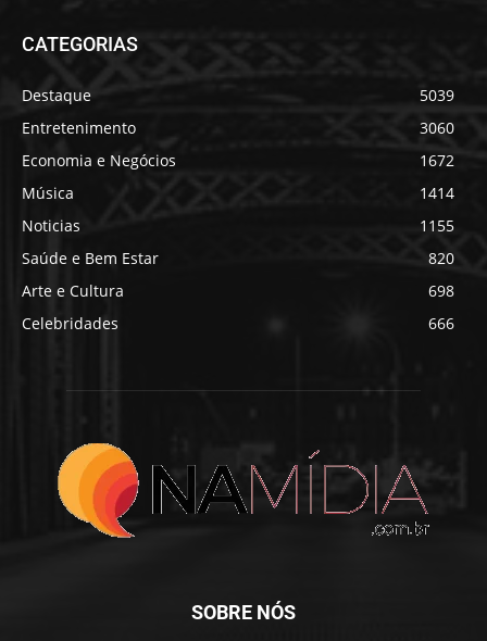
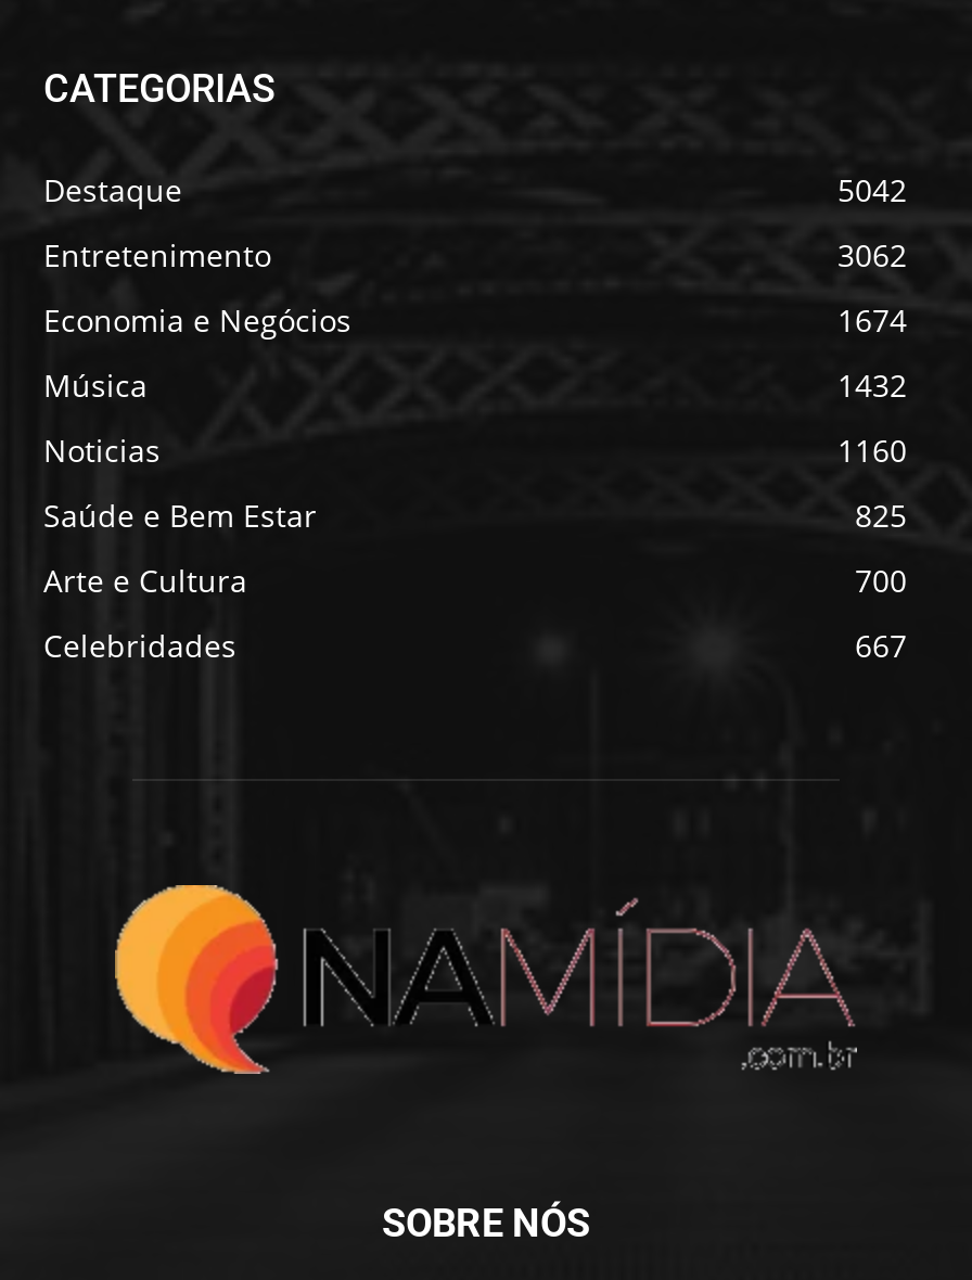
[420,85,454,106] 5039 -> [837,170,907,211] 5042
[420,118,454,138] 3060 -> [837,235,907,276] 3062
[420,150,454,171] 1672 -> [837,300,907,341] 1674
[420,183,454,204] 1414 -> [837,365,907,407] 1432
[420,216,454,236] 1155 -> [837,430,907,472] 1160
[428,248,454,269] 820 -> [855,496,907,537] 825
[428,281,454,301] 698 -> [855,561,907,602] 700
[428,313,454,334] 666 -> [855,626,907,667] 667

